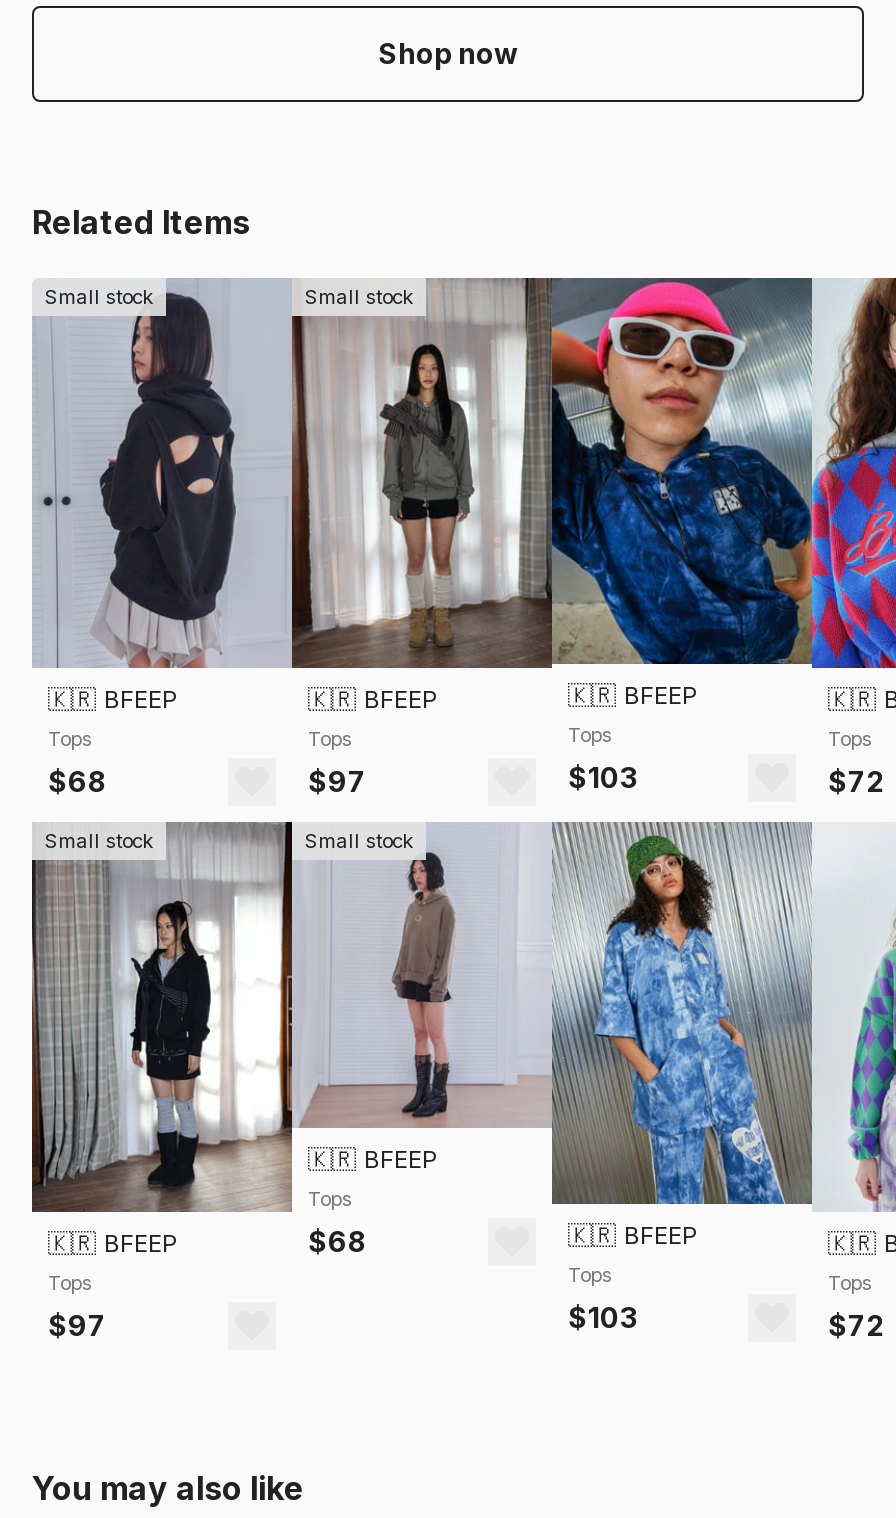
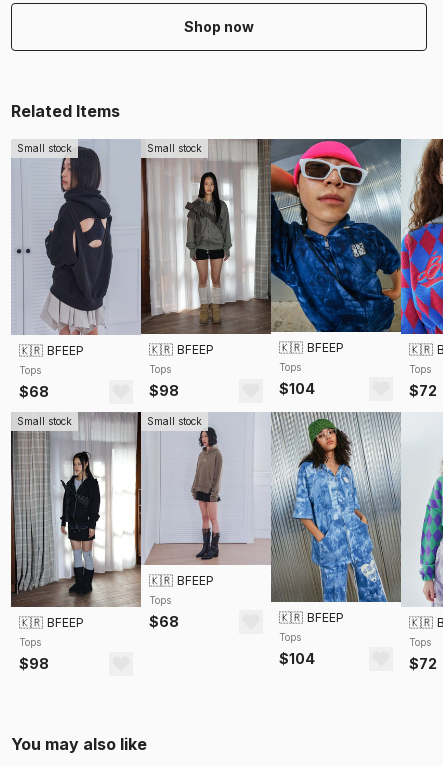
[308,764,366,798] $97 -> [149,382,179,399] $98
[568,760,638,794] $103 -> [279,380,315,397] $104
[48,1309,106,1343] $97 -> [19,655,49,672] $98
[568,1299,638,1333] $103 -> [279,650,315,667] $104

